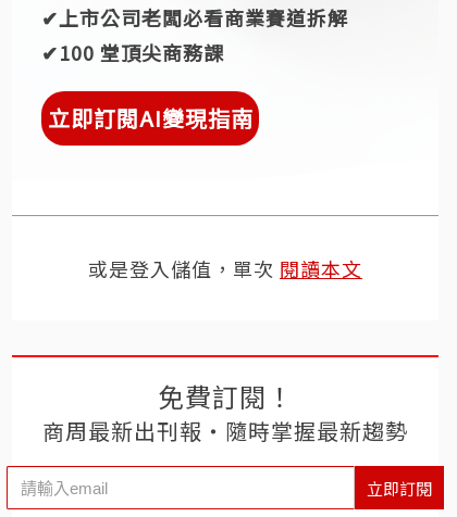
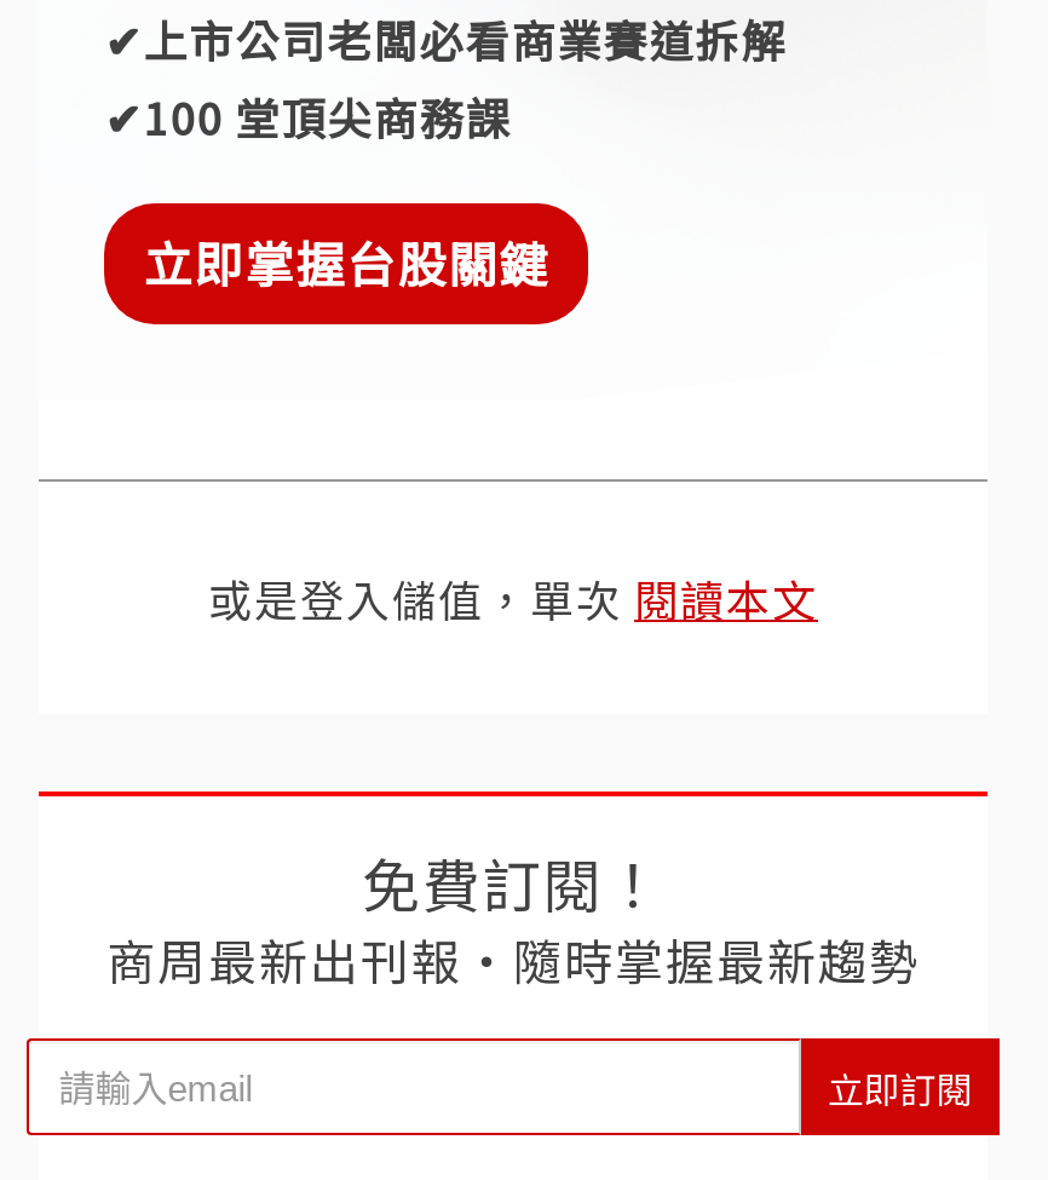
[48,102,253,134] 立即訂閱AI變現指南 -> [143,228,550,298] 立即掌握台股關鍵

